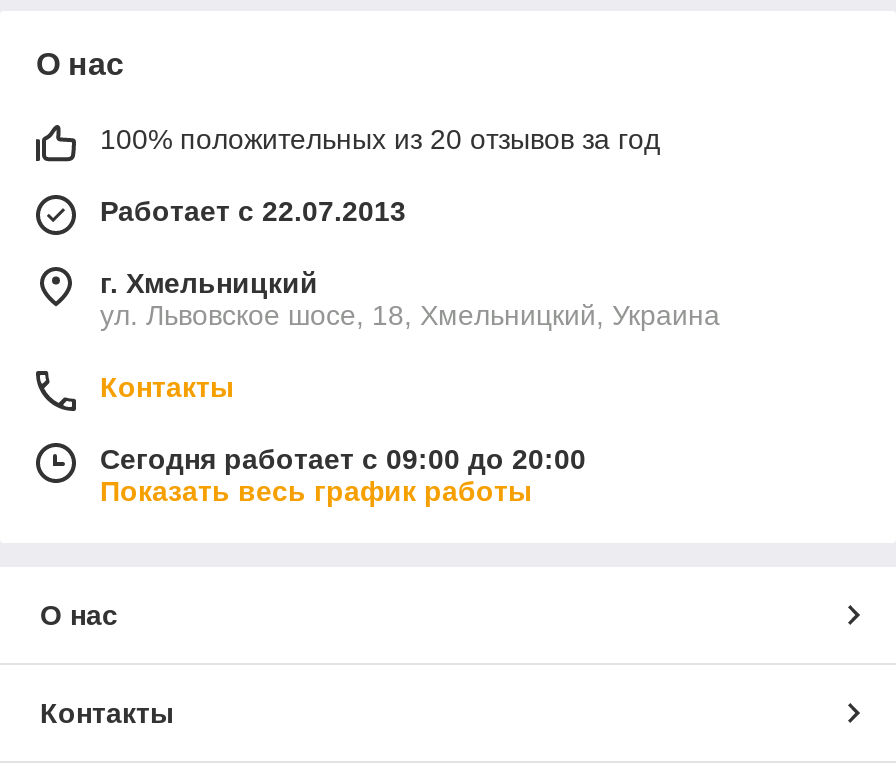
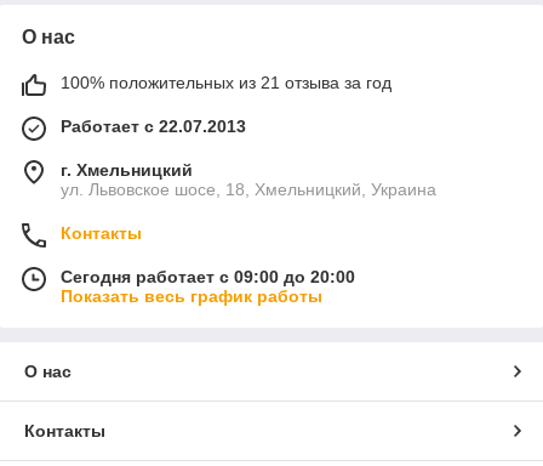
[100,124,660,156] 100% положительных из 20 отзывов за год -> [61,73,391,93] 100% положительных из 21 отзыва за год

